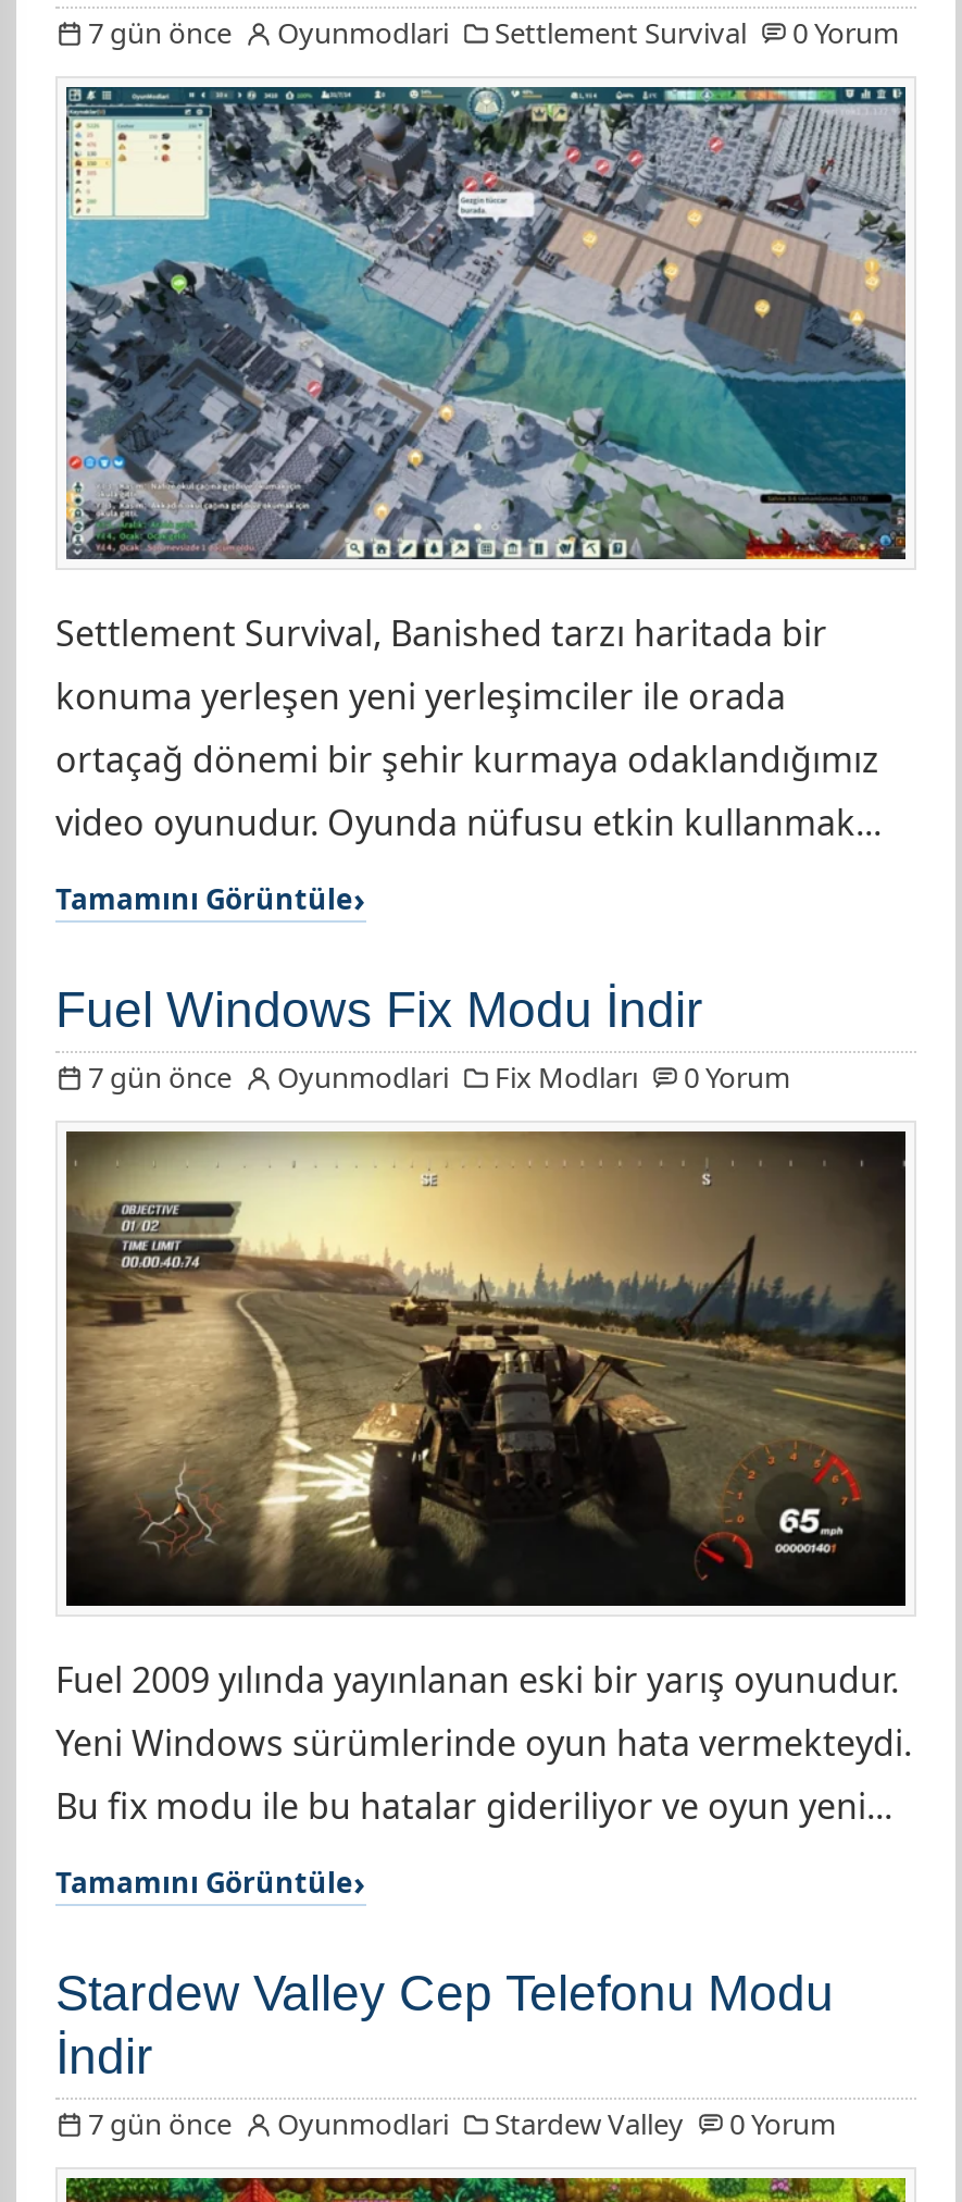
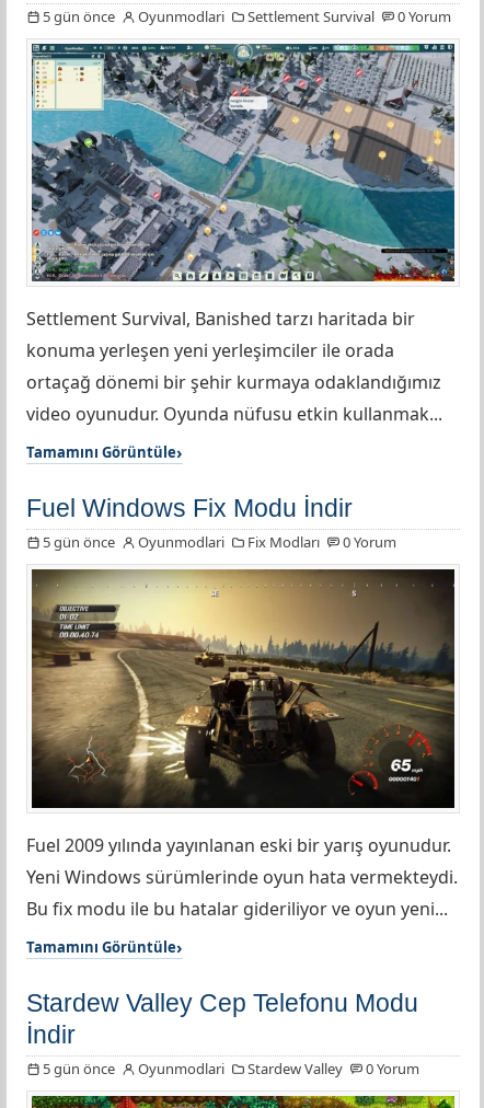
[88,12,899,51] 7 gün önce Oyunmodlari Settlement Survival 0 Yorum -> [43,6,451,26] 5 gün önce Oyunmodlari Settlement Survival 0 Yorum
[88,1056,790,1096] 7 gün önce Oyunmodlari Fix Modları 0 Yorum -> [43,532,396,551] 5 gün önce Oyunmodlari Fix Modları 0 Yorum
[88,2103,836,2142] 7 gün önce Oyunmodlari Stardew Valley 0 Yorum -> [43,1058,419,1078] 5 gün önce Oyunmodlari Stardew Valley 0 Yorum

